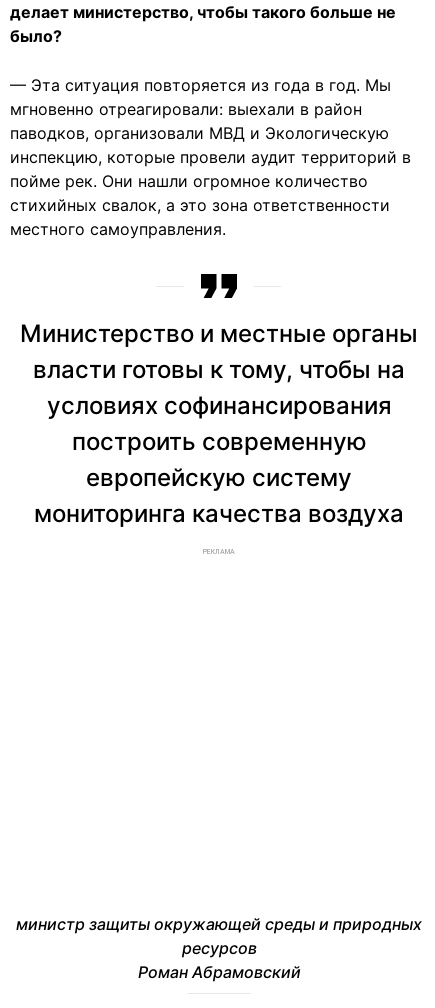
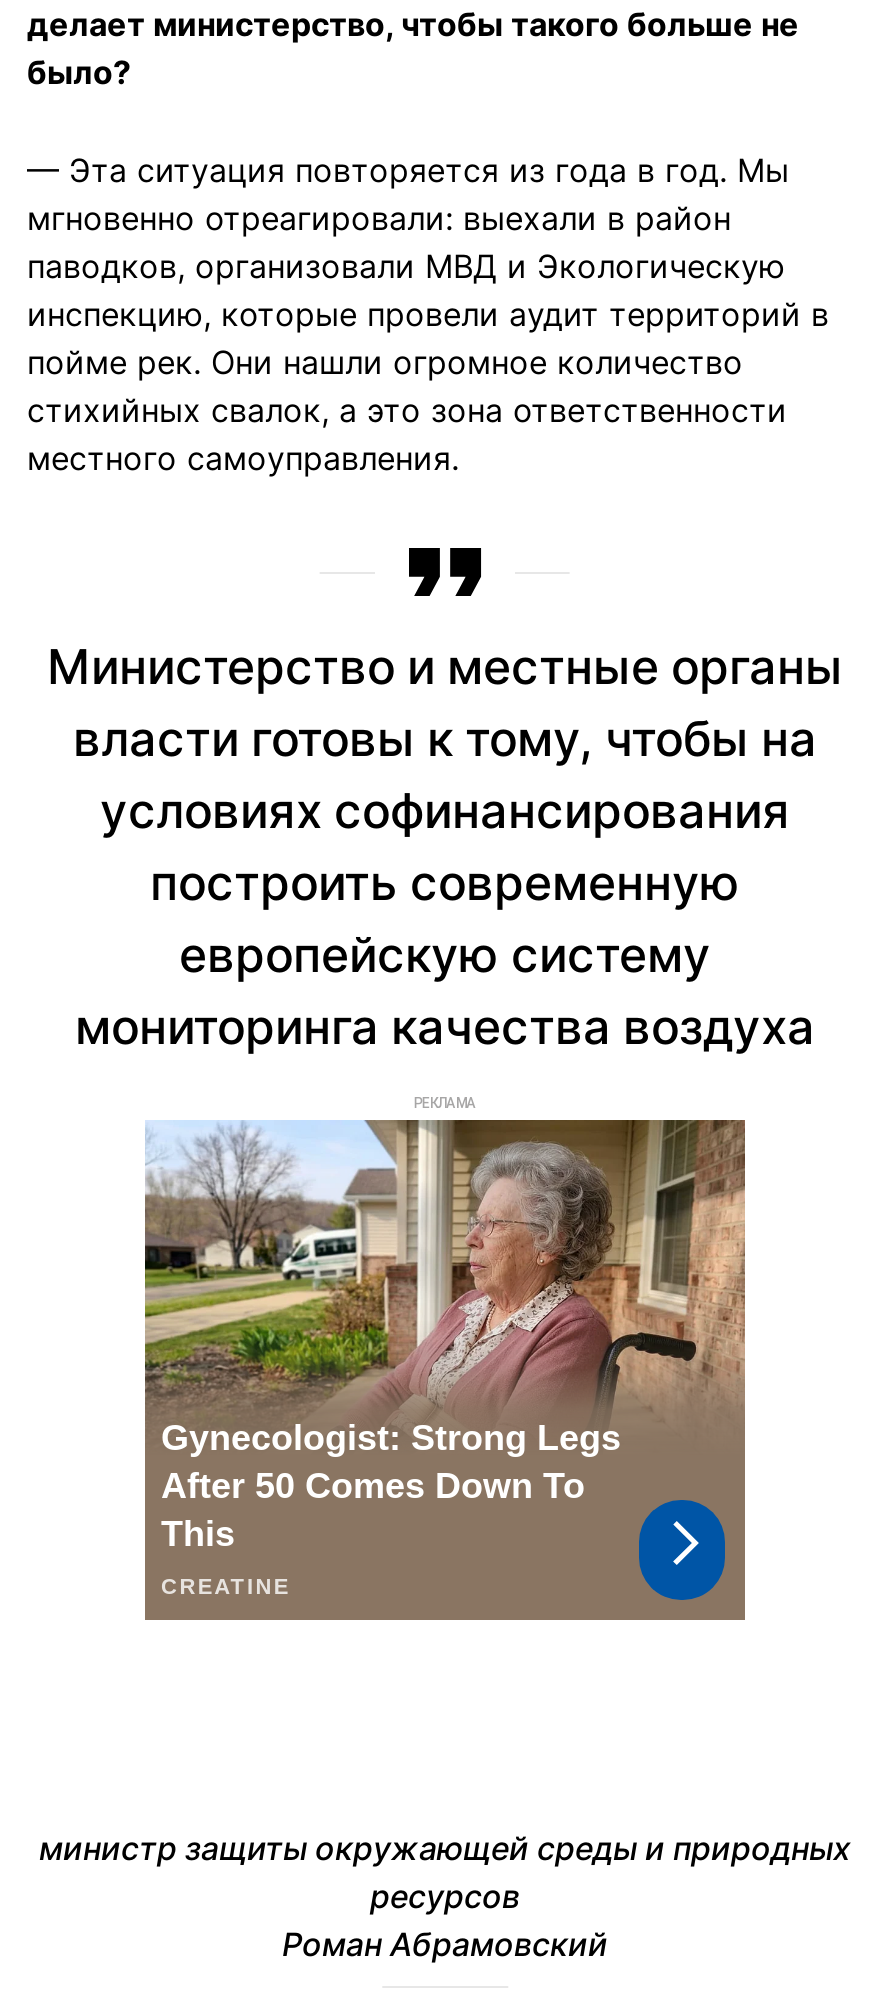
none -> [143,1118,747,1622] [image]

